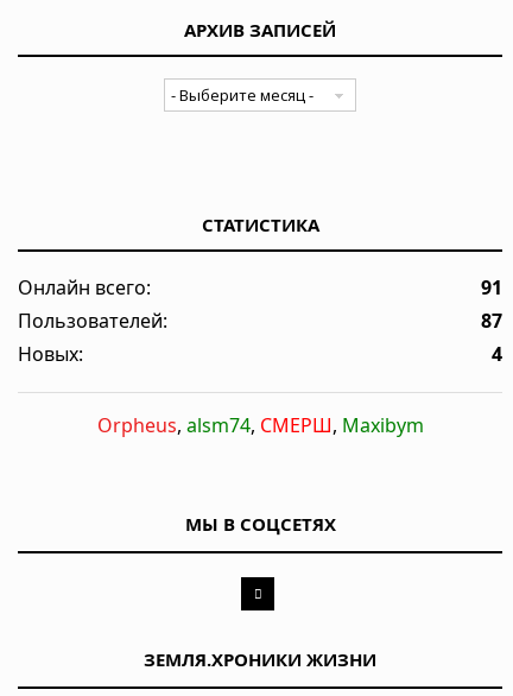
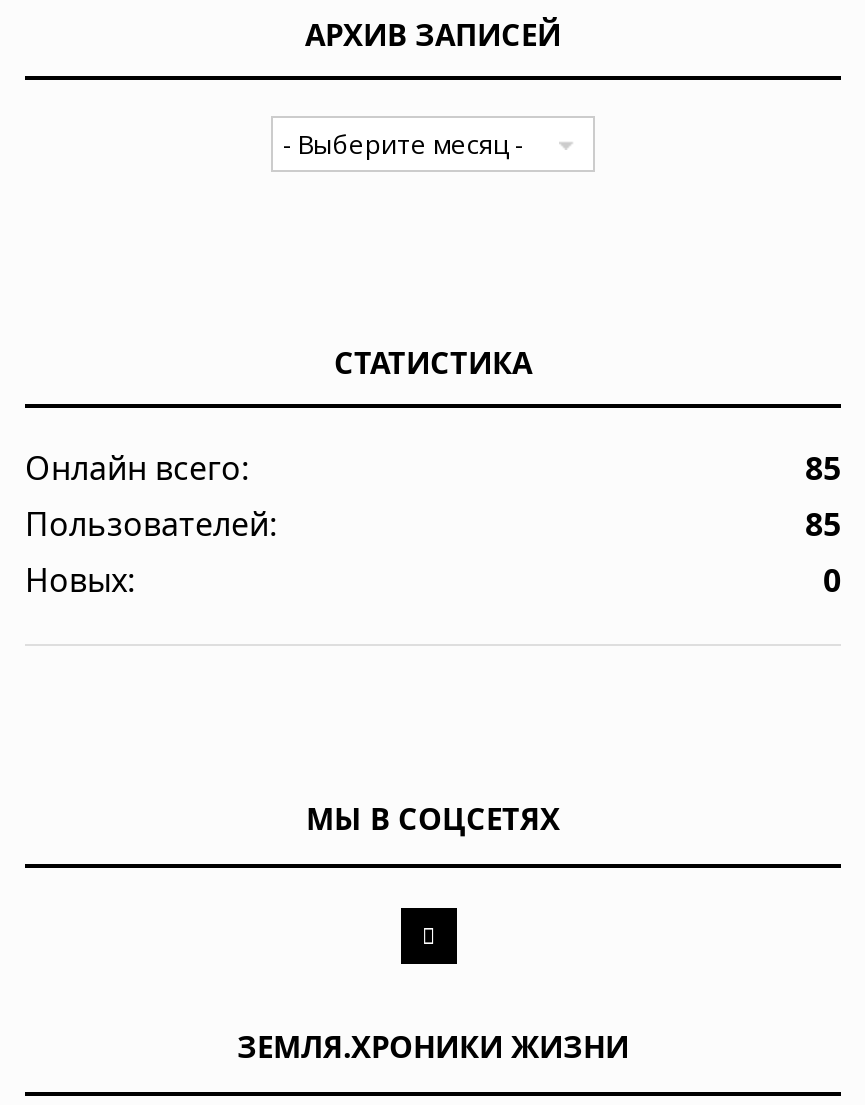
[481,274,502,300] 91 -> [805,446,841,490] 85
[481,307,502,334] 87 -> [805,502,841,546] 85
[97,341,502,438] 4 | Orpheus, alsm74, СМЕРШ, Maxibym -> [823,558,841,602] 0

